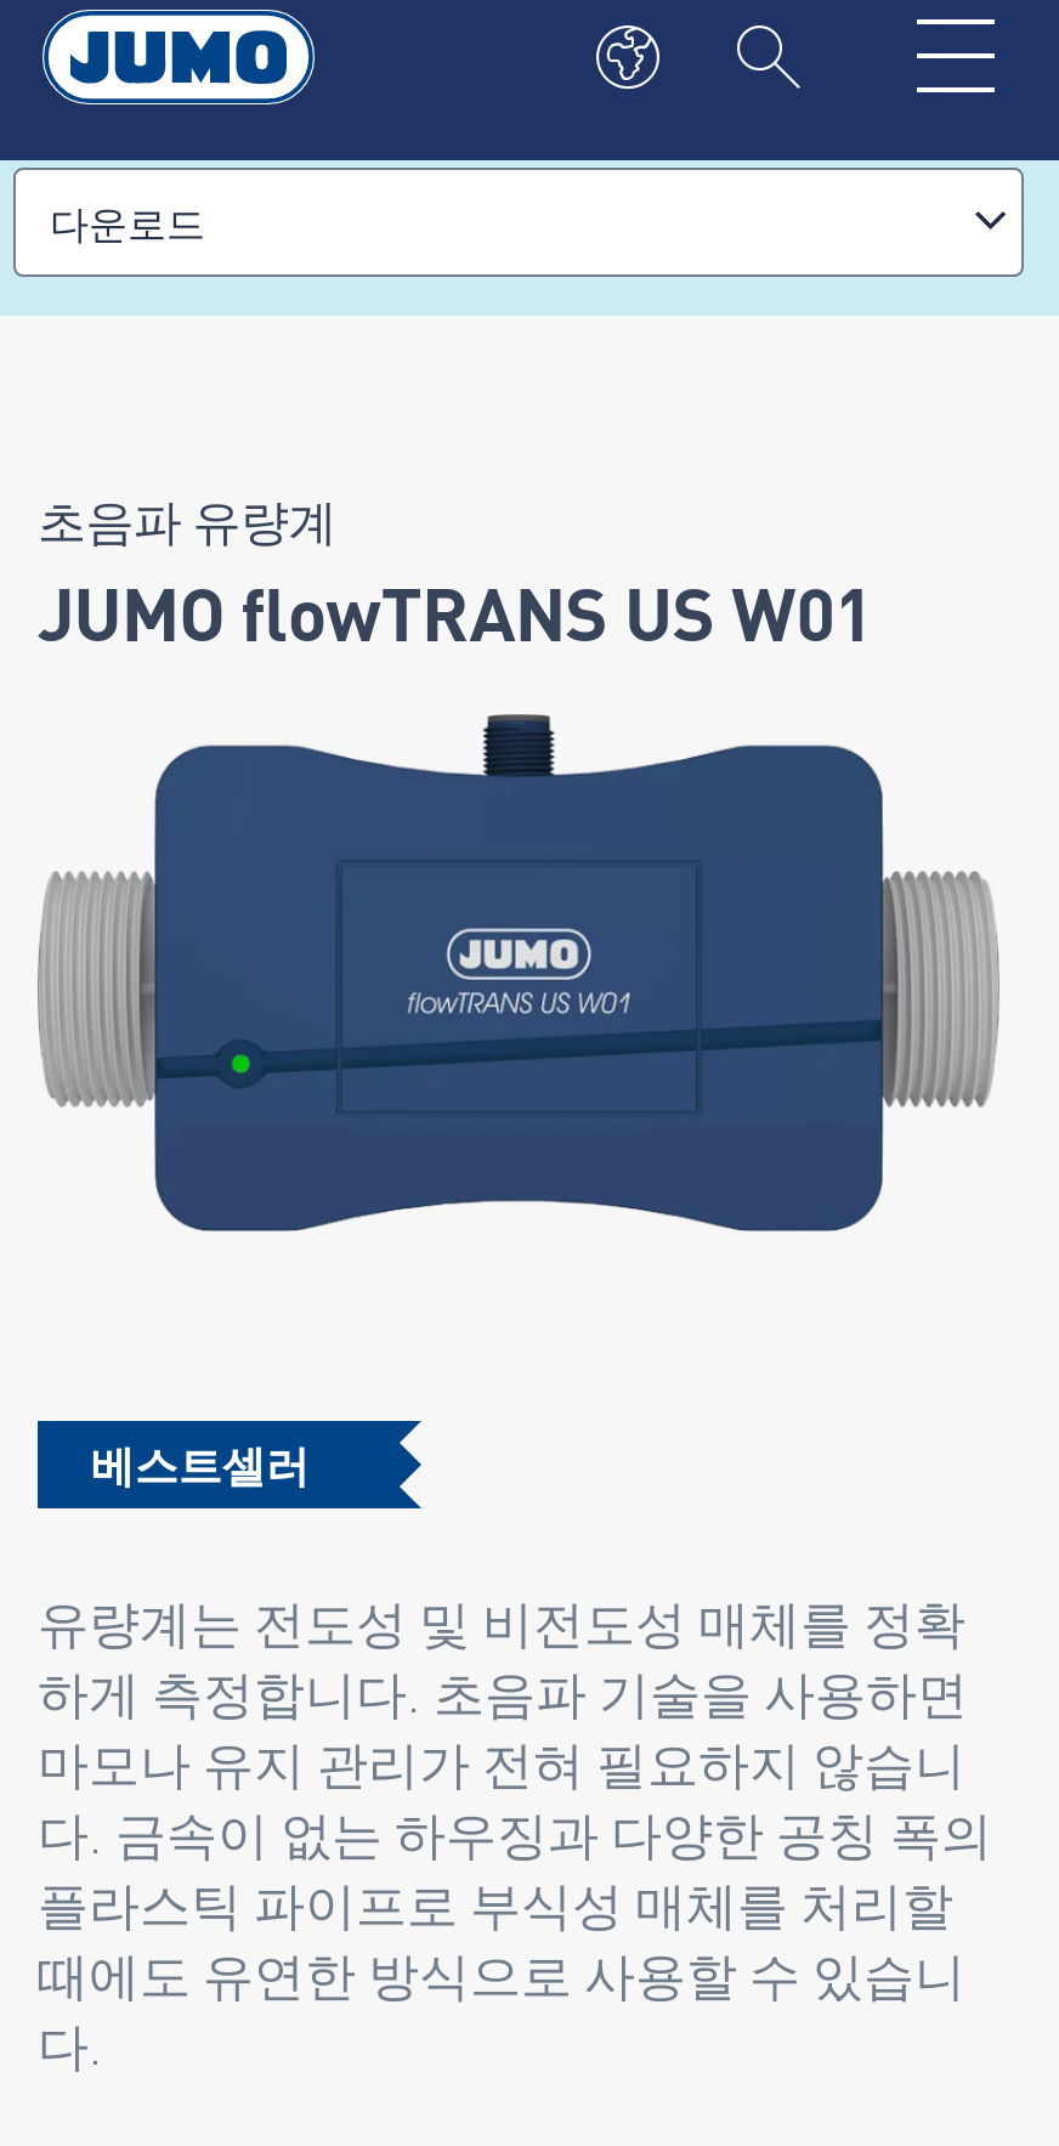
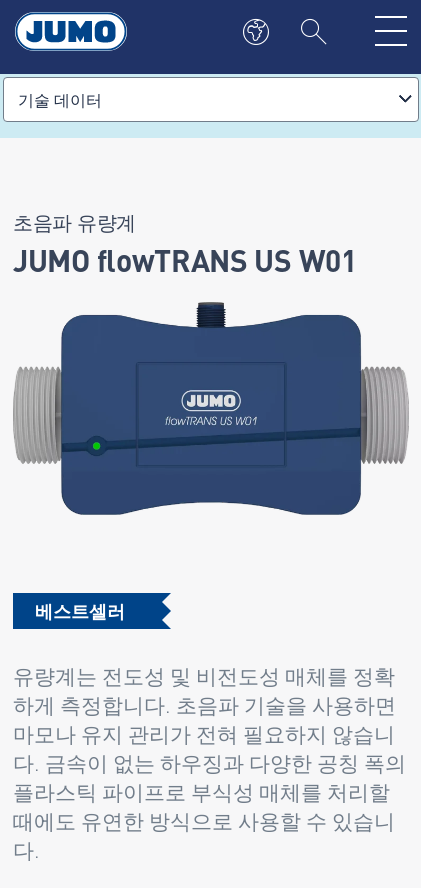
[50,194,205,248] 다운로드 -> [18,88,102,110] 기술 데이터

